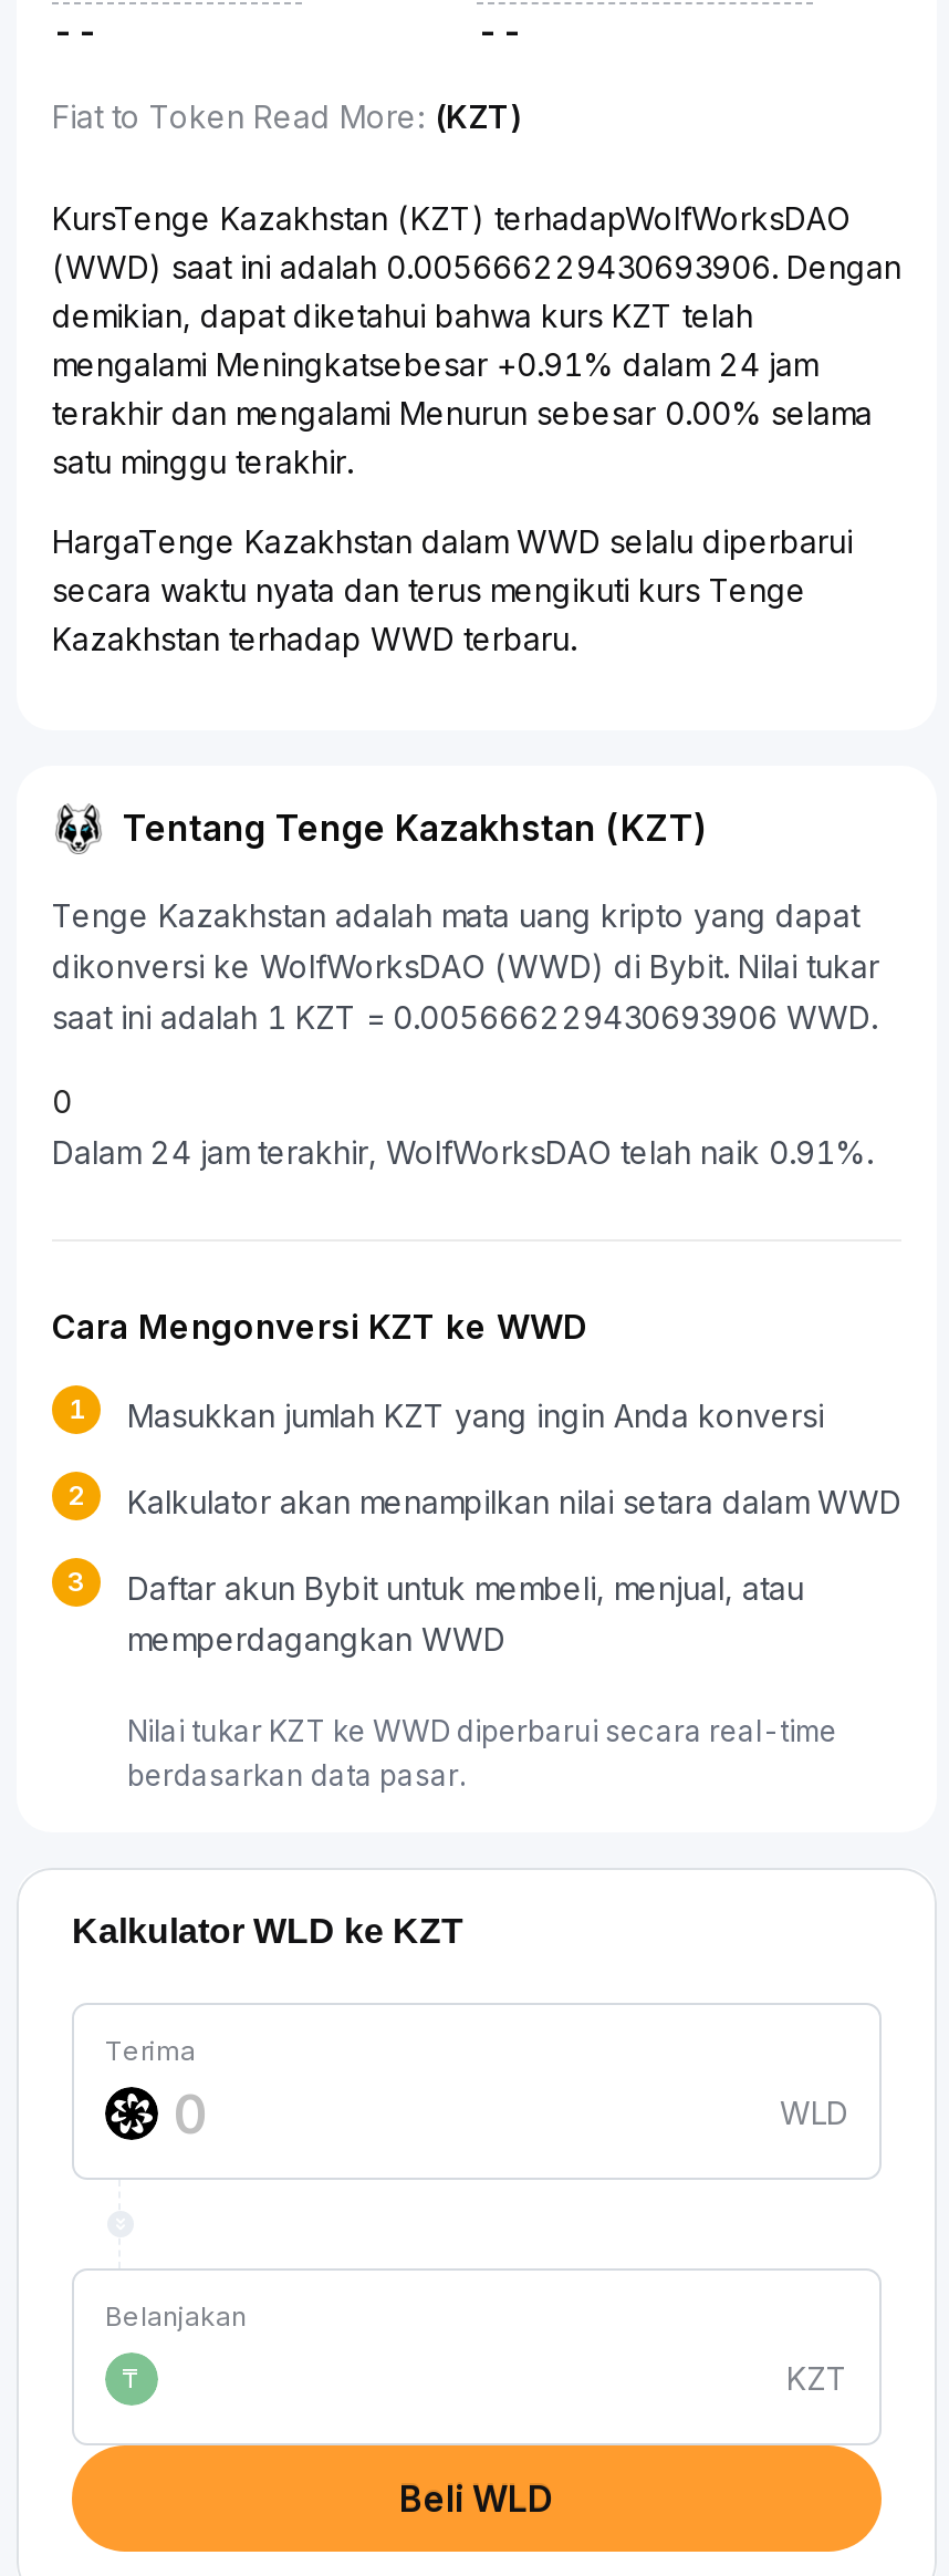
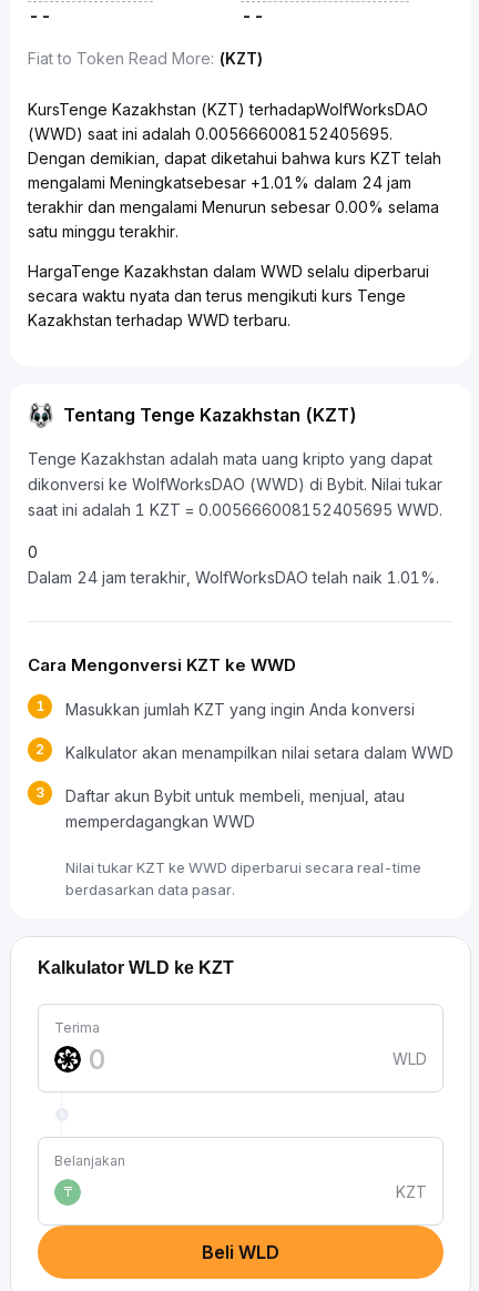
[52,248,901,383] (WWD) saat ini adalah 0.005666229430693906. Dengan | demikian, dapat diketahui bahwa kurs KZT telah | mengalami Meningkatsebesar +0.91% dalam 24 jam -> [28,124,441,192] (WWD) saat ini adalah 0.005666008152405695. | Dengan demikian, dapat diketahui bahwa kurs KZT telah | mengalami Meningkatsebesar +1.01% dalam 24 jam
[52,998,877,1036] saat ini adalah 1 KZT = 0.005666229430693906 WWD. -> [28,500,442,519] saat ini adalah 1 KZT = 0.005666008152405695 WWD.
[52,1133,873,1171] Dalam 24 jam terakhir, WolfWorksDAO telah naik 0.91%. -> [28,568,439,587] Dalam 24 jam terakhir, WolfWorksDAO telah naik 1.01%.

